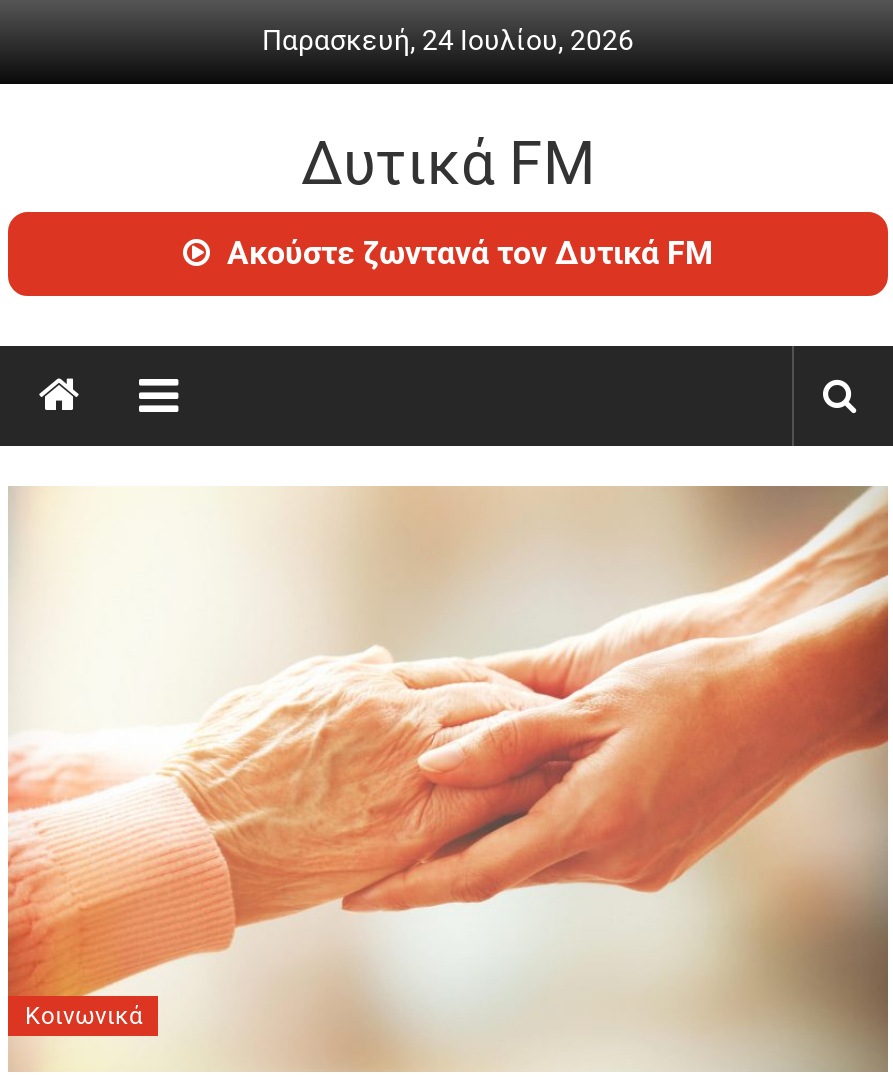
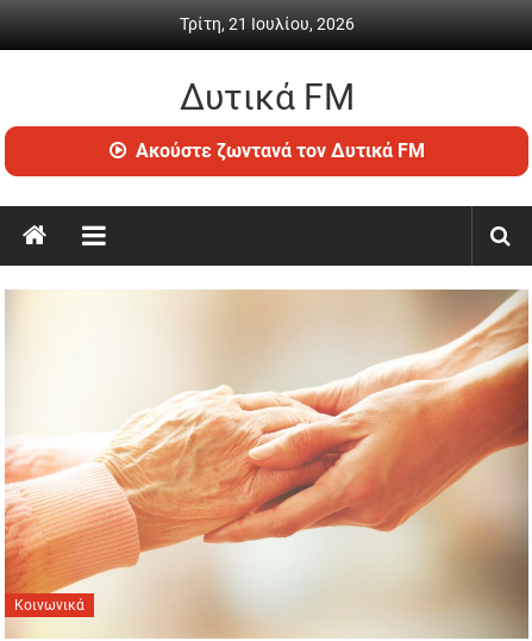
[262,24,634,56] Παρασκευή, 24 Ιουλίου, 2026 -> [179,14,354,33] Τρίτη, 21 Ιουλίου, 2026

